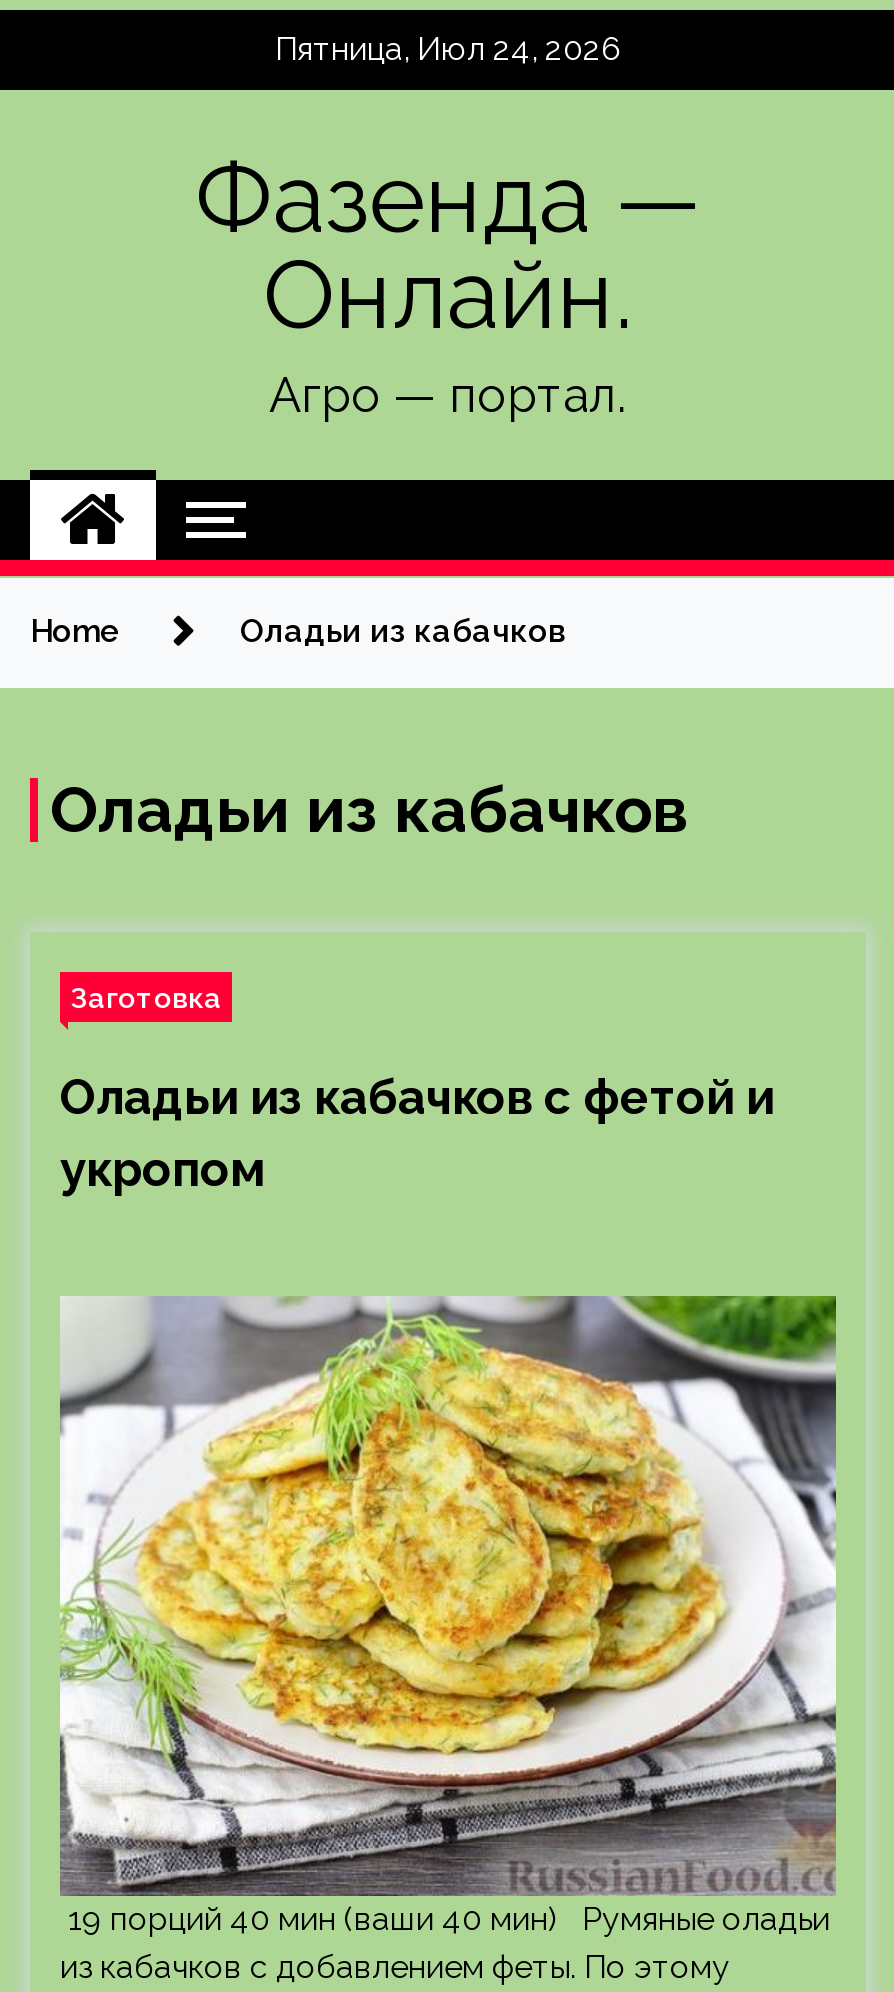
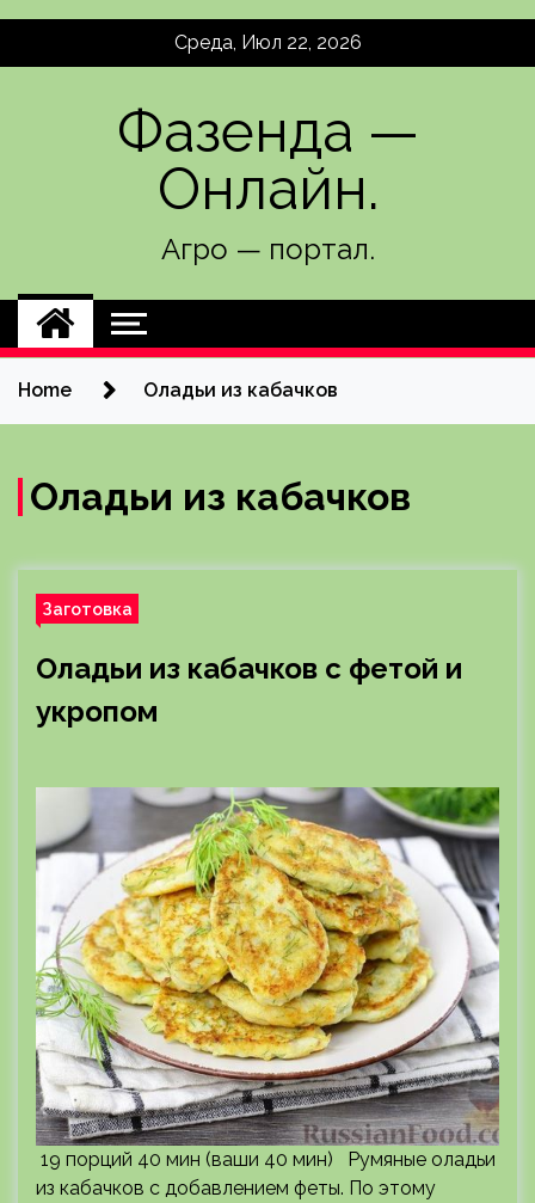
[275,30,621,68] Пятница, Июл 24, 2026 -> [174,31,361,54] Среда, Июл 22, 2026

